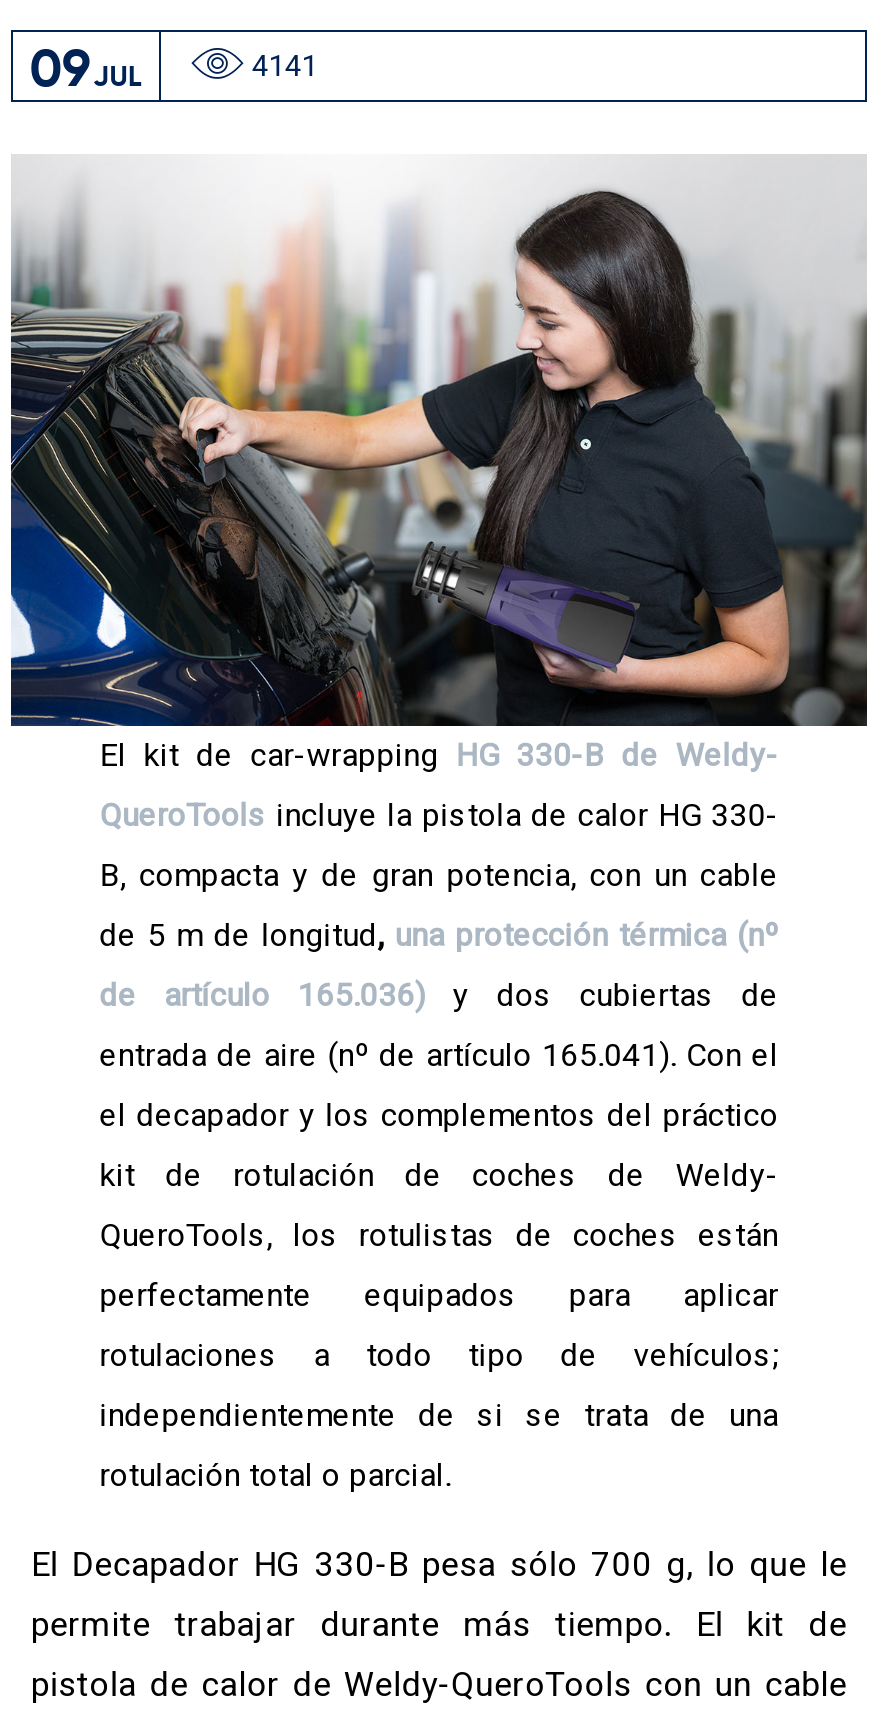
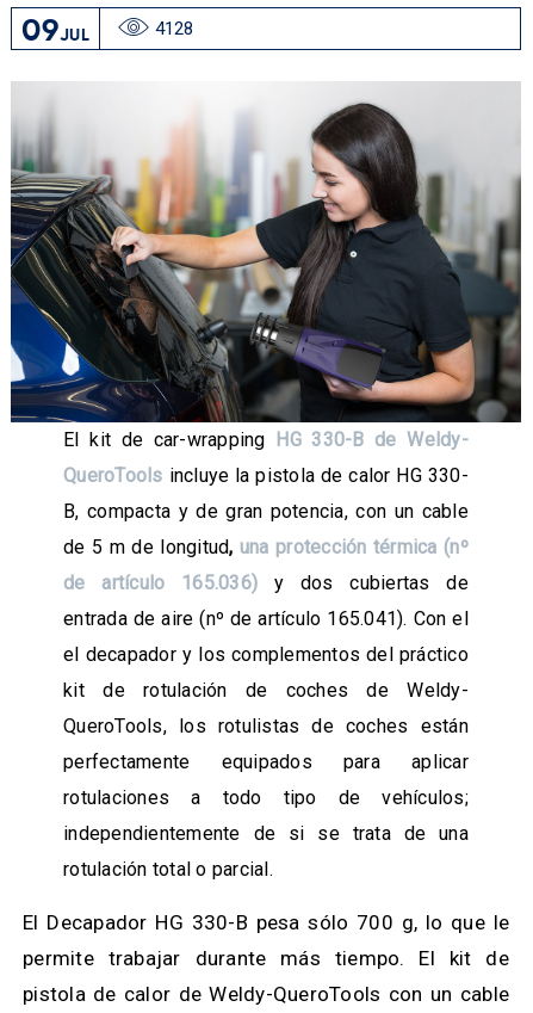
[252,49,318,85] 4141 -> [154,18,194,40] 4128

